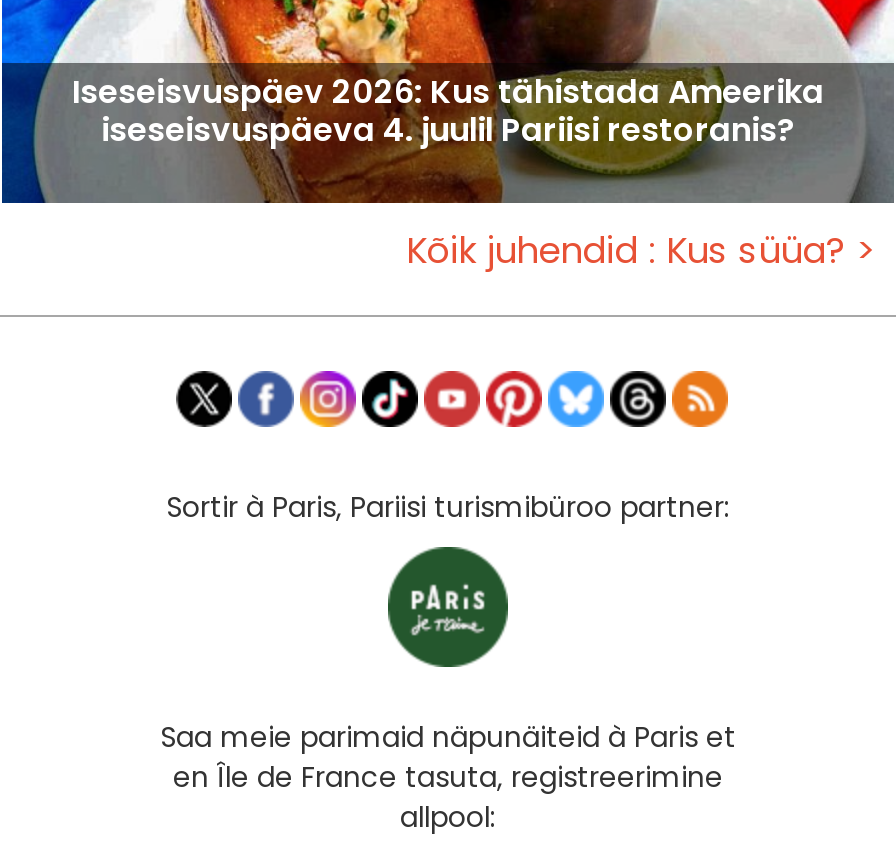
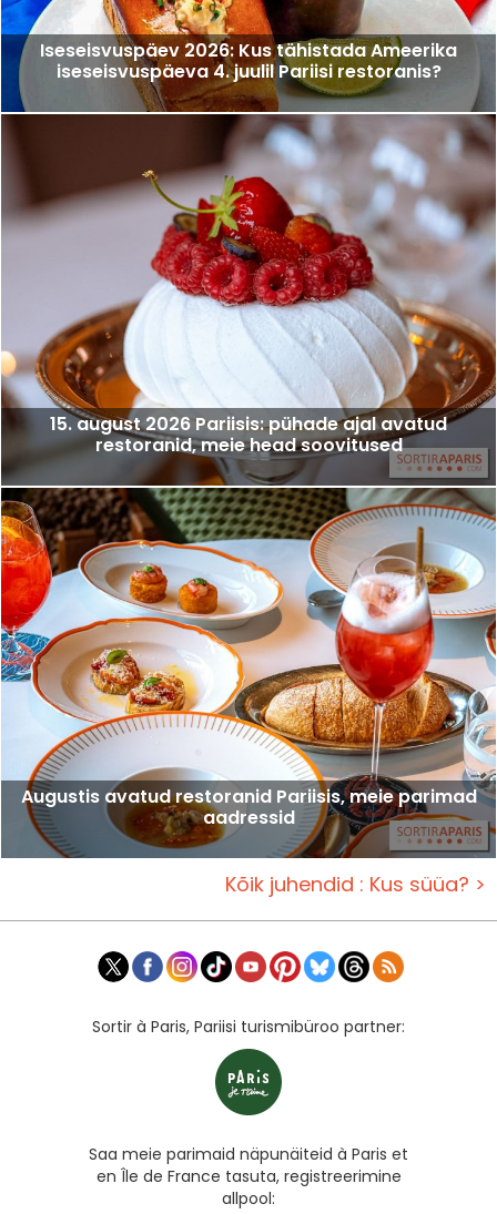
none -> [3,113,494,858] [image] | 15. august 2026 Pariisis: pühade ajal avatud | restoranid, meie head soovitused
none -> [21,784,476,830] Augustis avatud restoranid Pariisis, meie parimad | aadressid

